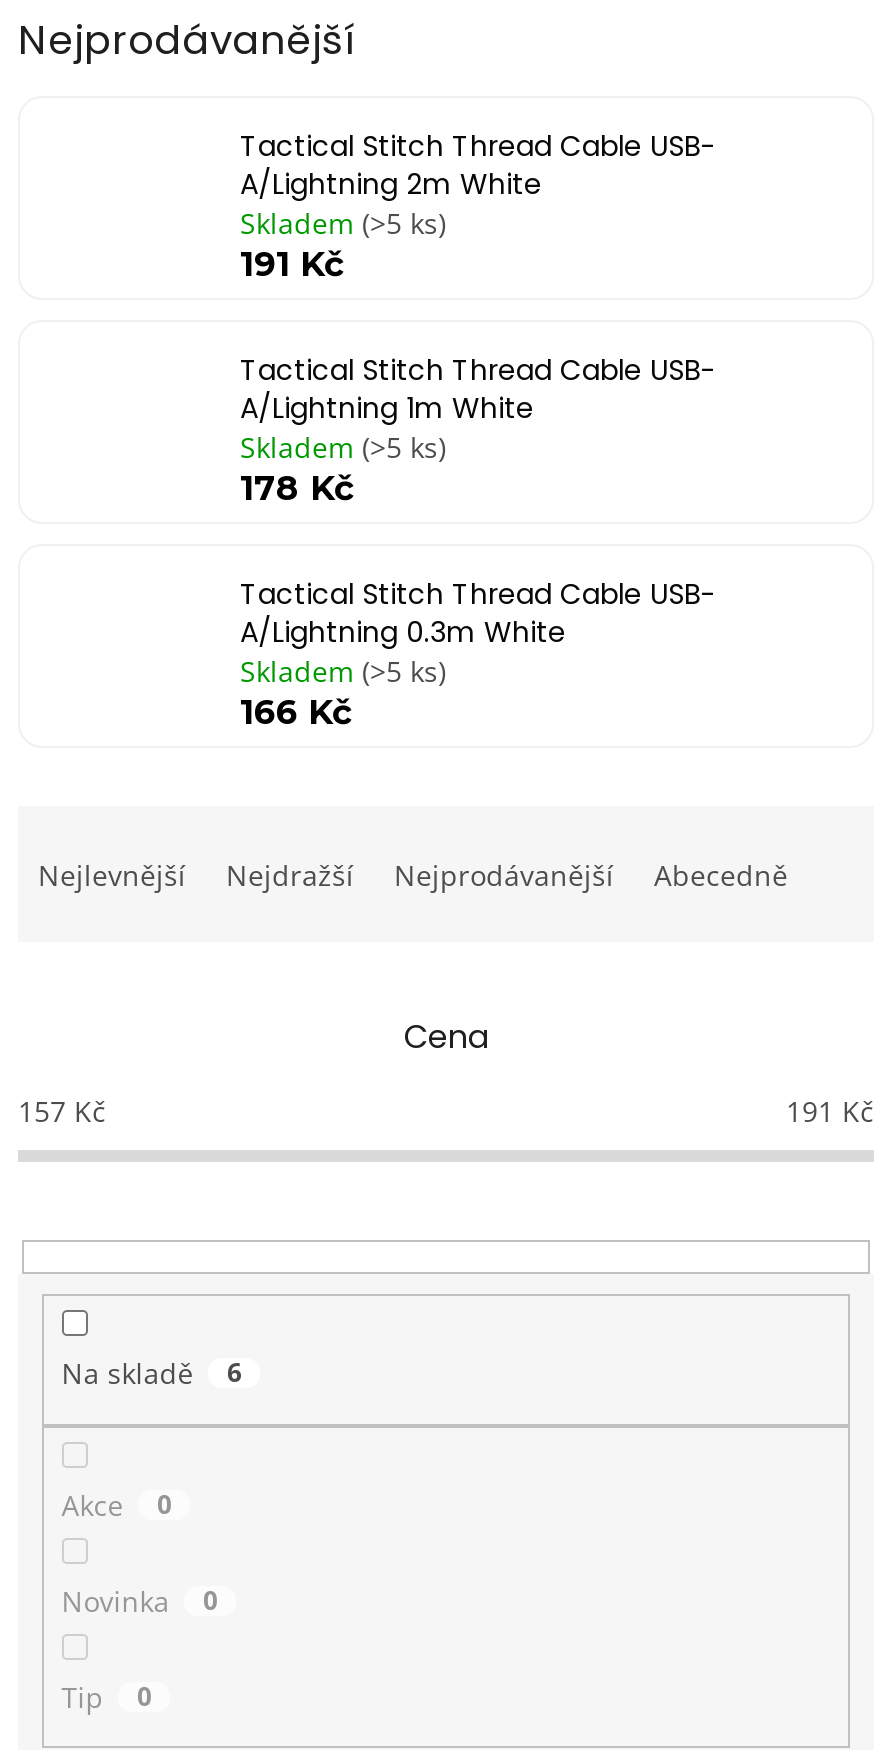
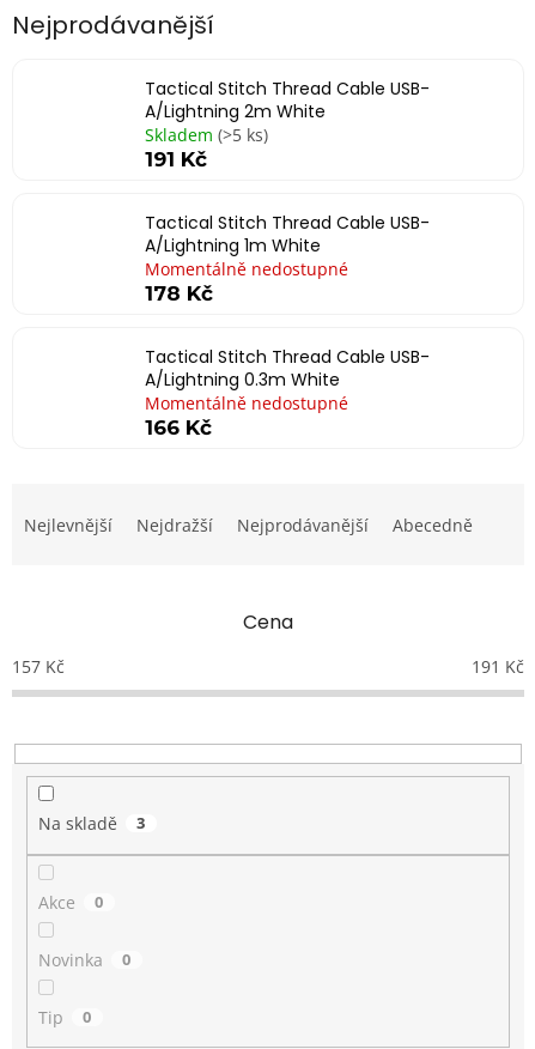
[240,428,446,466] Skladem (>5 ks) -> [145,257,348,280] Momentálně nedostupné
[240,652,446,690] Skladem (>5 ks) -> [145,391,348,414] Momentálně nedostupné
[227,1354,241,1390] 6 -> [137,812,145,834] 3

